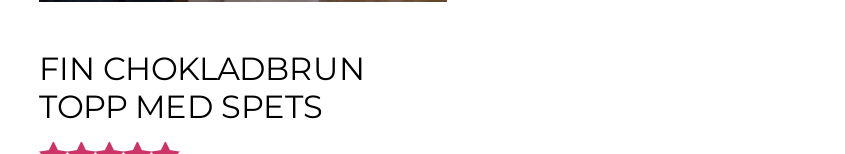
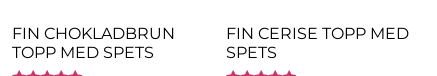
none -> [226,24,409,62] FIN CERISE TOPP MED | SPETS

